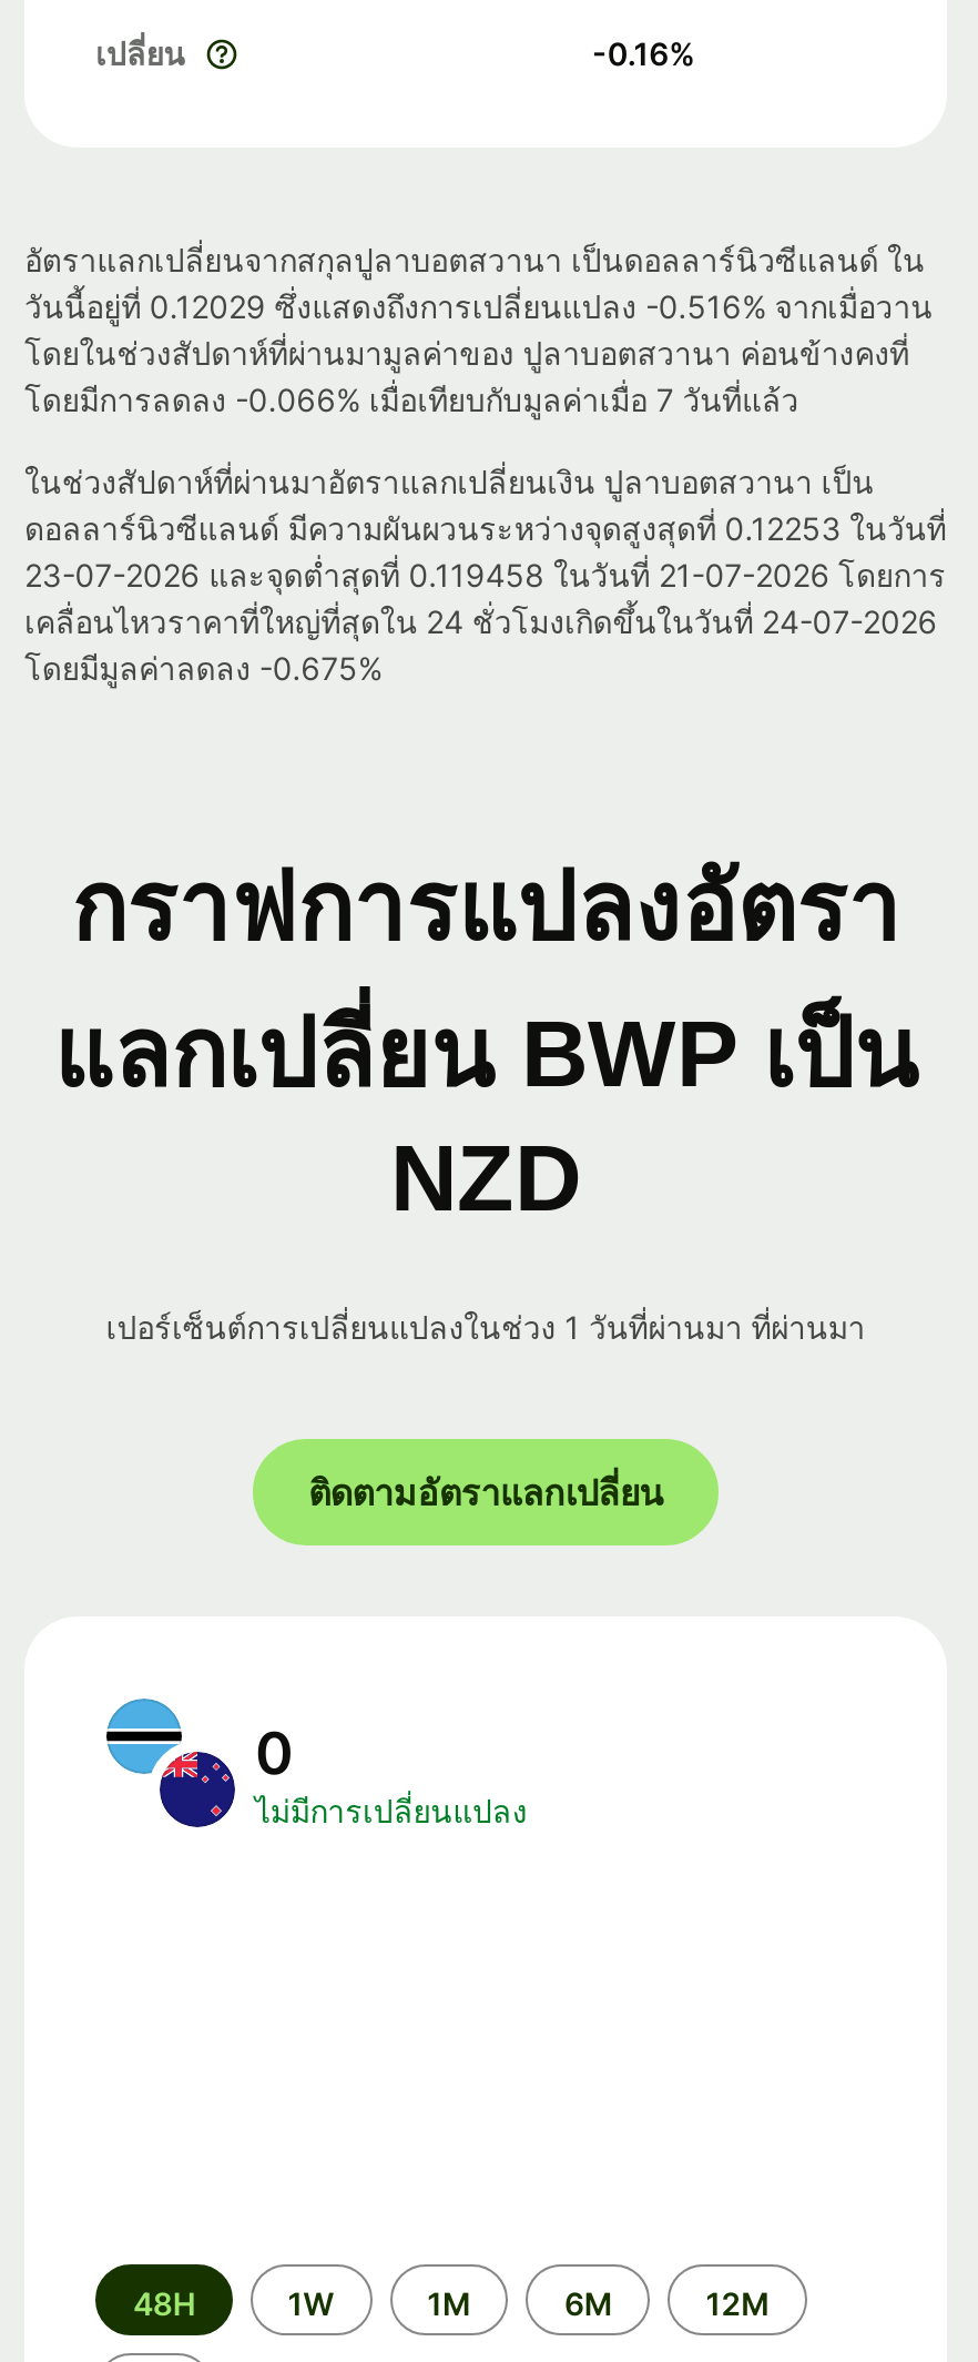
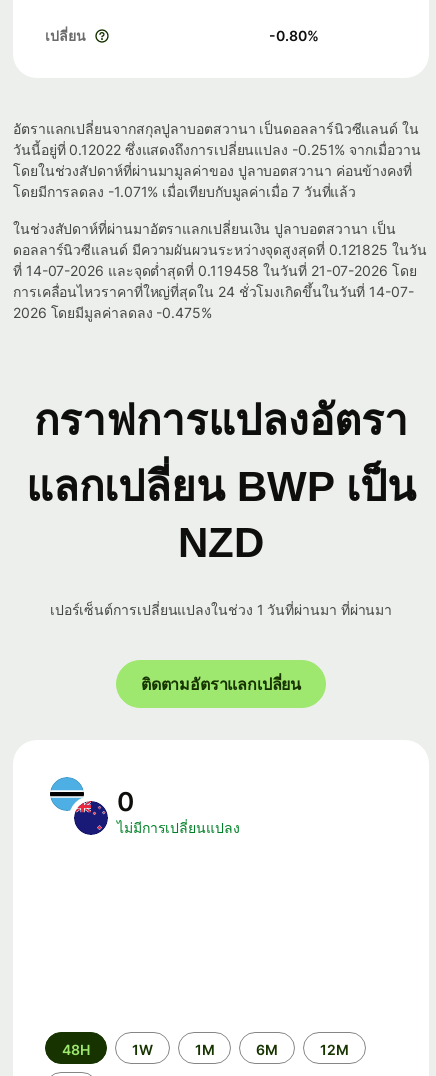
[592,34,695,72] -0.16% -> [269,27,318,44] -0.80%
[24,287,933,325] วันนี้อยู่ที่ 0.12029 ซึ่งแสดงถึงการเปลี่ยนแปลง -0.516% จากเมื่อวาน -> [13,141,421,158] วันนี้อยู่ที่ 0.12022 ซึ่งแสดงถึงการเปลี่ยนแปลง -0.251% จากเมื่อวาน
[24,381,799,418] โดยมีการลดลง -0.066% เมื่อเทียบกับมูลค่าเมื่อ 7 วันที่แล้ว -> [13,183,356,200] โดยมีการลดลง -1.071% เมื่อเทียบกับมูลค่าเมื่อ 7 วันที่แล้ว
[24,509,946,687] ดอลลาร์นิวซีแลนด์ มีความผันผวนระหว่างจุดสูงสุดที่ 0.12253 ในวันที่ | 23-07-2026 และจุดต่ำสุดที่ 0.119458 ในวันที่ 21-07-2026 โดยการ | เคลื่อนไหวราคาที่ใหญ่ที่สุดใน 24 ชั่วโมงเกิดขึ้นในวันที่ 24-07-2026 | โดยมีมูลค่าลดลง -0.675% -> [13,241,427,321] ดอลลาร์นิวซีแลนด์ มีความผันผวนระหว่างจุดสูงสุดที่ 0.121825 ในวัน | ที่ 14-07-2026 และจุดต่ำสุดที่ 0.119458 ในวันที่ 21-07-2026 โดย | การเคลื่อนไหวราคาที่ใหญ่ที่สุดใน 24 ชั่วโมงเกิดขึ้นในวันที่ 14-07- | 2026 โดยมีมูลค่าลดลง -0.475%

